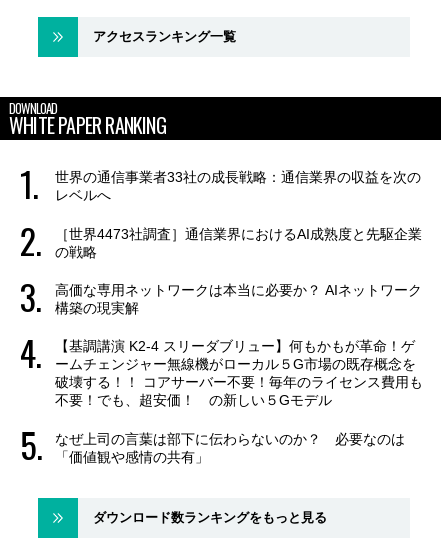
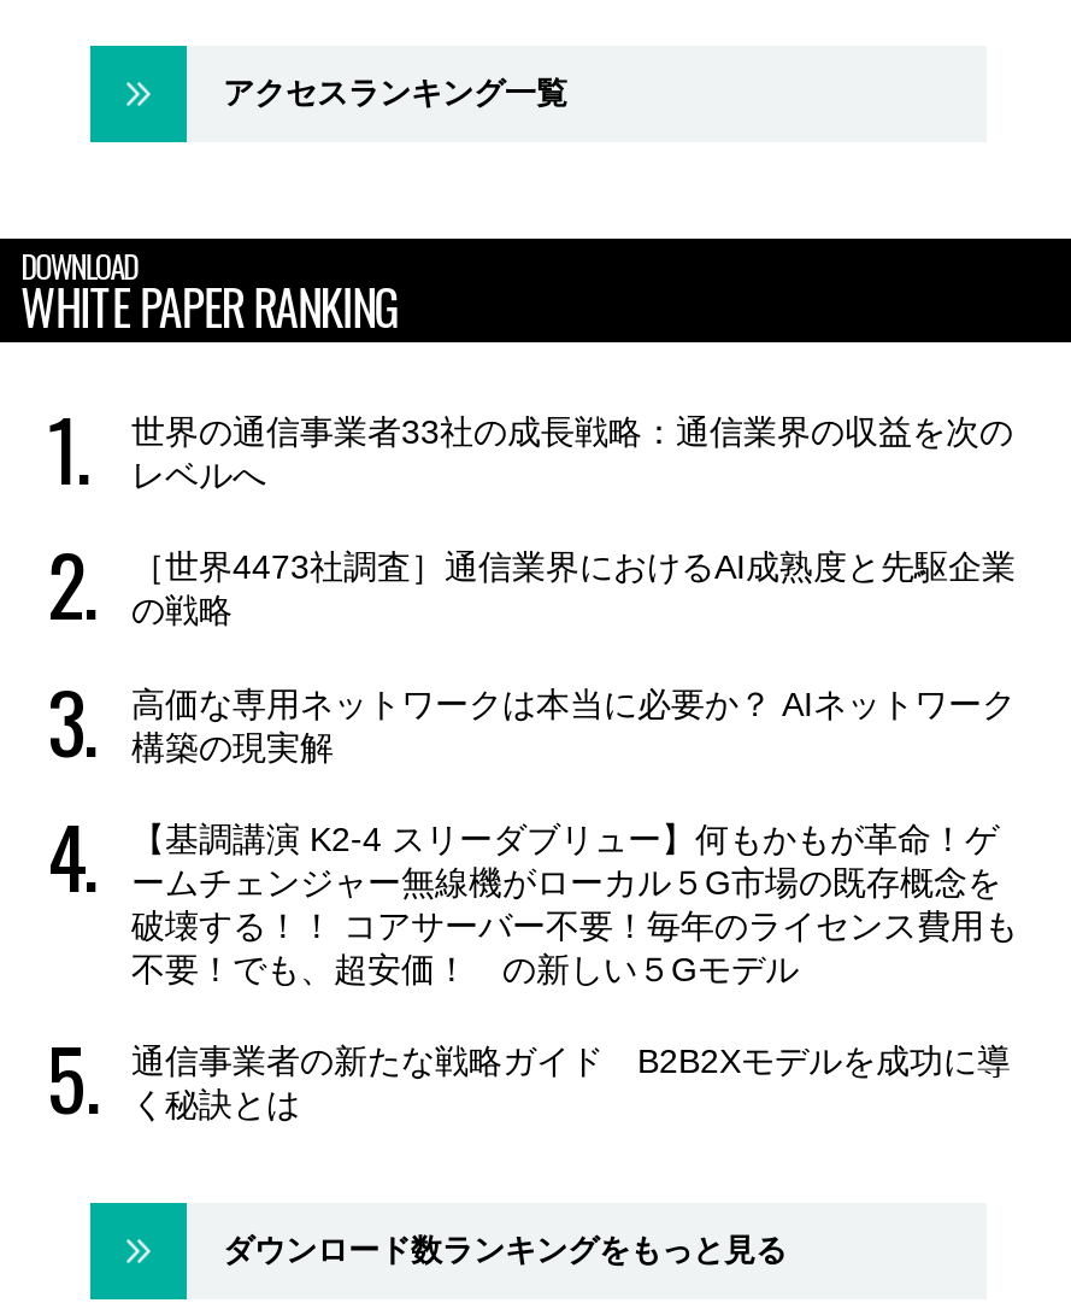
[55,431,405,465] なぜ上司の言葉は部下に伝わらないのか？ 必要なのは | 「価値観や感情の共有」 -> [131,1042,1011,1124] 通信事業者の新たな戦略ガイド B2B2Xモデルを成功に導 | く秘訣とは

